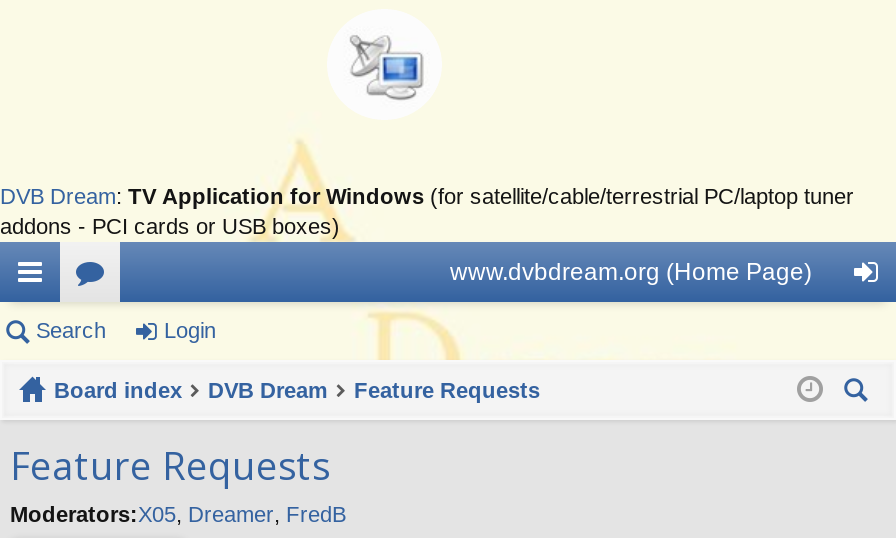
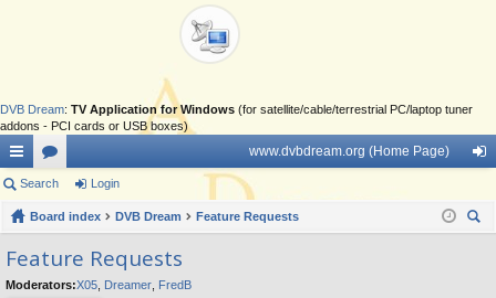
[354,38,424,102] [image] -> [195,23,241,64] [image]

